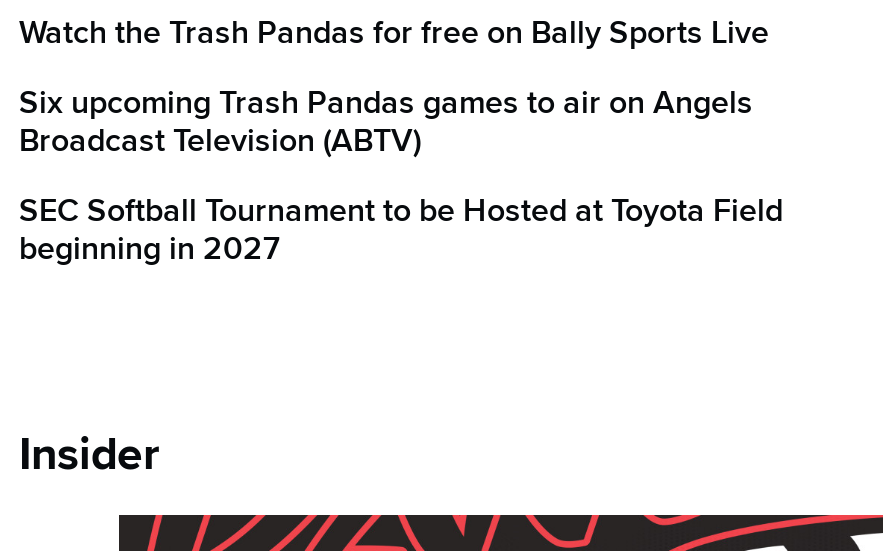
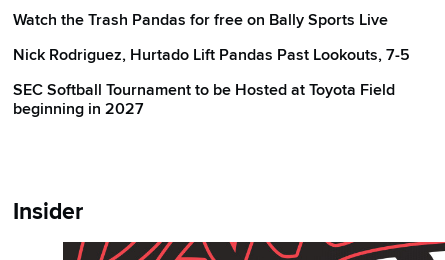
[19,83,753,161] Six upcoming Trash Pandas games to air on Angels | Broadcast Television (ABTV) -> [13,45,410,65] Nick Rodriguez, Hurtado Lift Pandas Past Lookouts, 7-5

